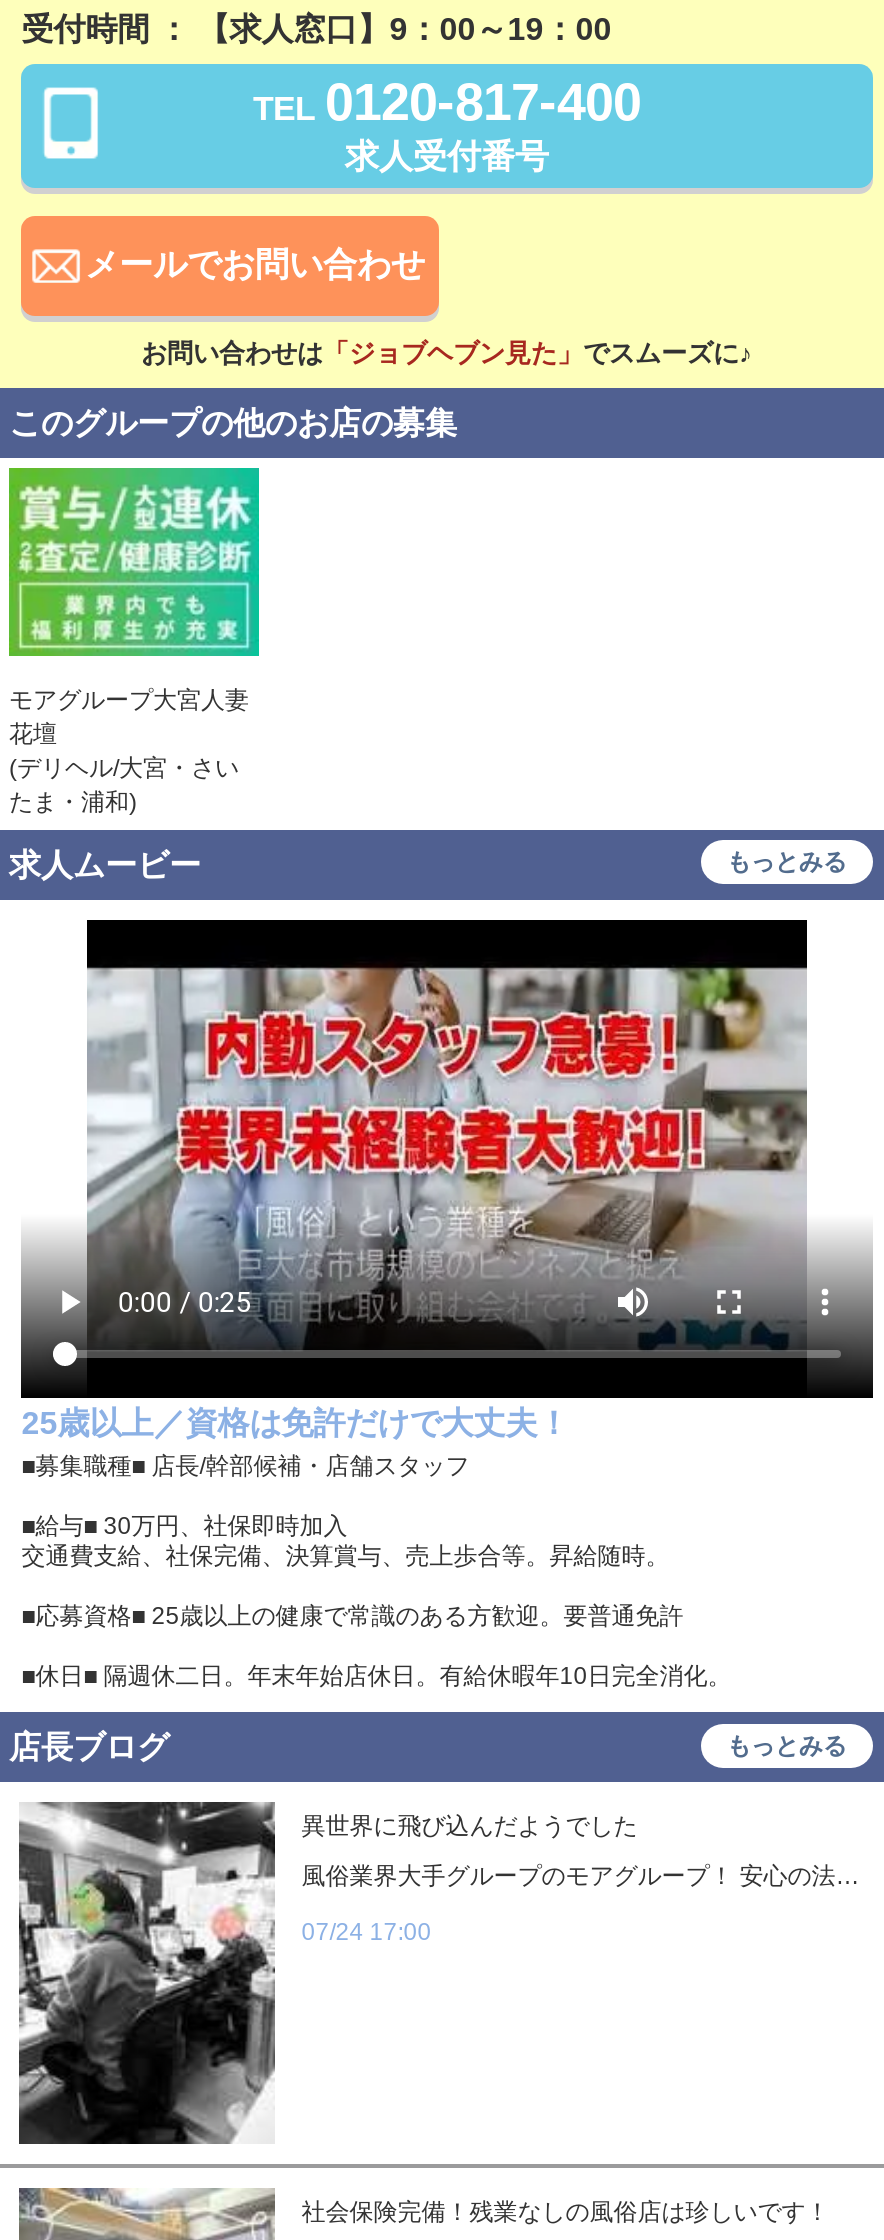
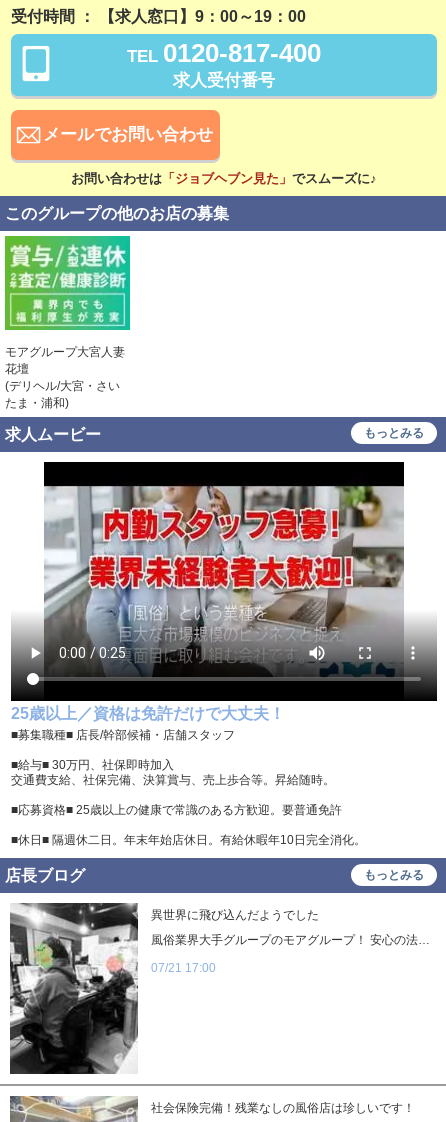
[301,1918,431,1946] 07/24 17:00 -> [151,961,216,975] 07/21 17:00

